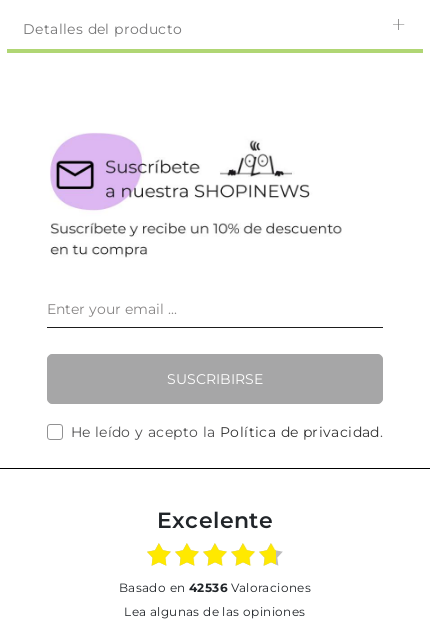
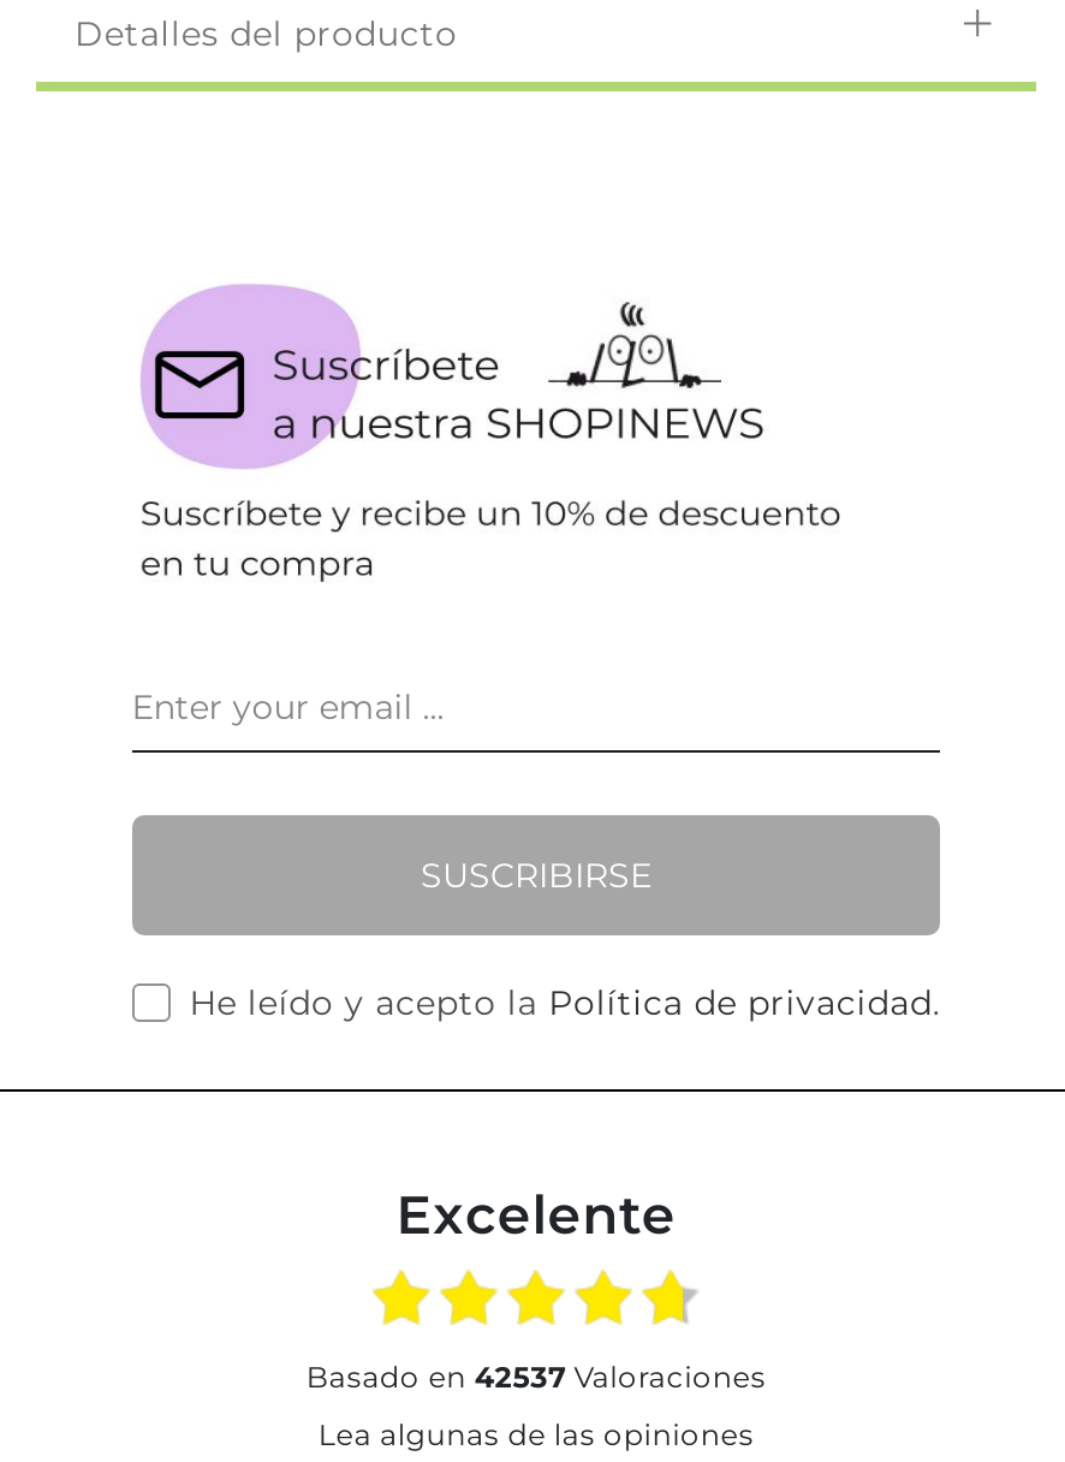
[128,580,311,595] basado en 42536 Valoraciones -> [329,1358,766,1394] basado en 42537 Valoraciones

